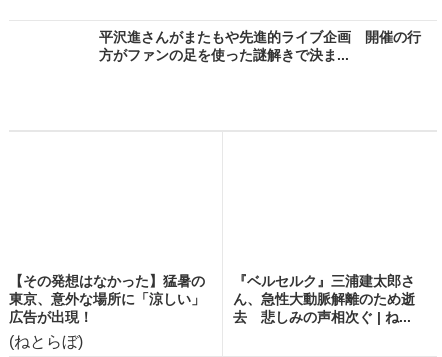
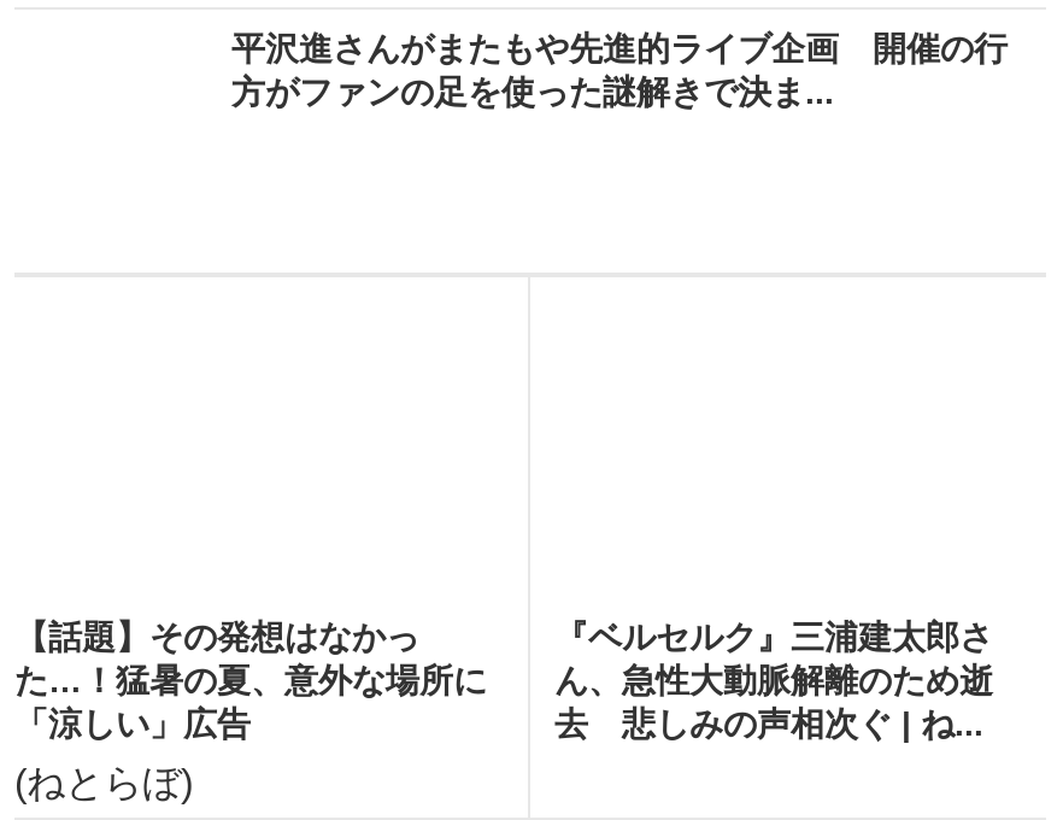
[9,273,205,325] 【その発想はなかった】猛暑の | 東京、意外な場所に「涼しい」 | 広告が出現！ -> [14,617,487,743] 【話題】その発想はなかっ | た…！猛暑の夏、意外な場所に | 「涼しい」広告

